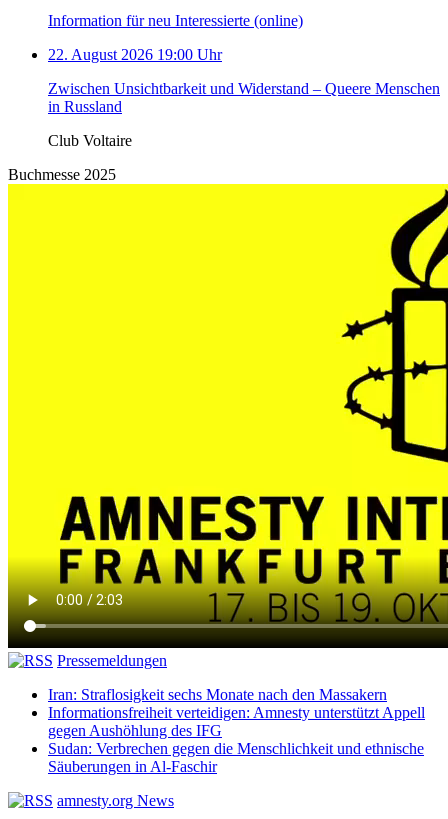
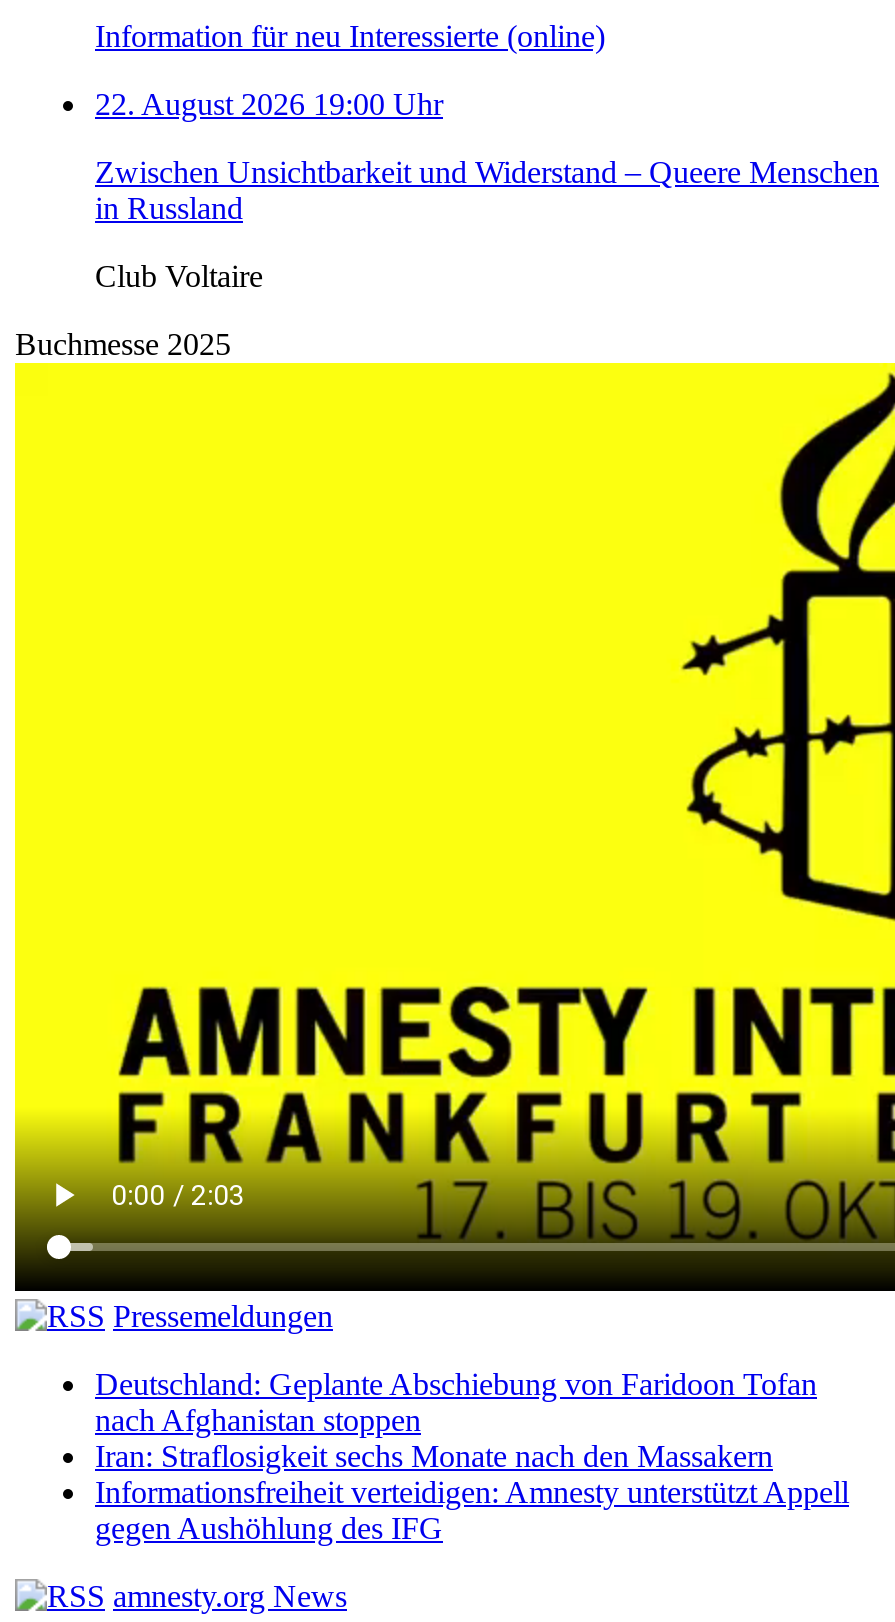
none -> [95,1366,817,1436] Deutschland: Geplante Abschiebung von Faridoon Tofan | nach Afghanistan stoppen
moved [48,686,425,739] -> [95,1438,849,1544]: Iran: Straflosigkeit sechs Monate nach den Massakern | Informationsfreiheit verteidigen: Amnesty unterstützt Appell | gegen Aushöhlung des IFG
[48,740,424,775] Sudan: Verbrechen gegen die Menschlichkeit und ethnische | Säuberungen in Al-Faschir -> none

